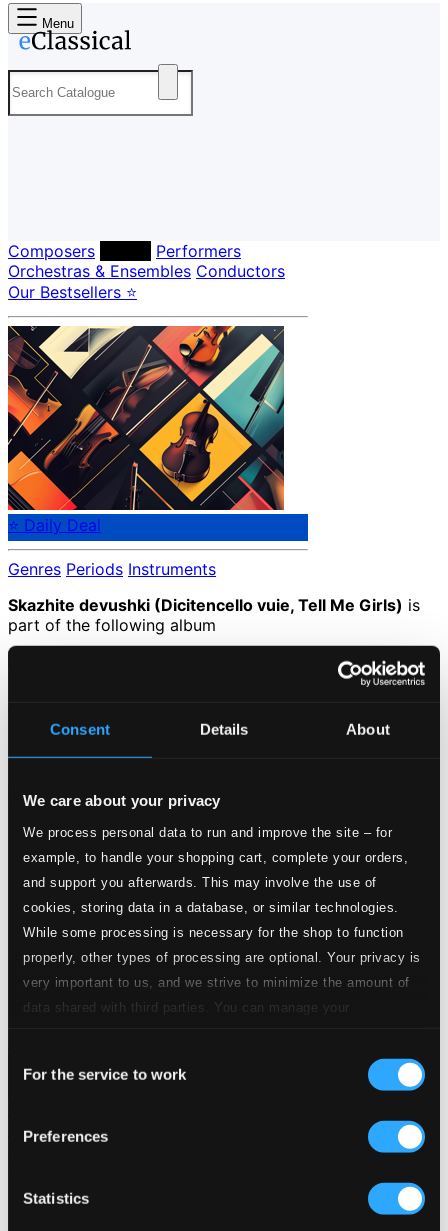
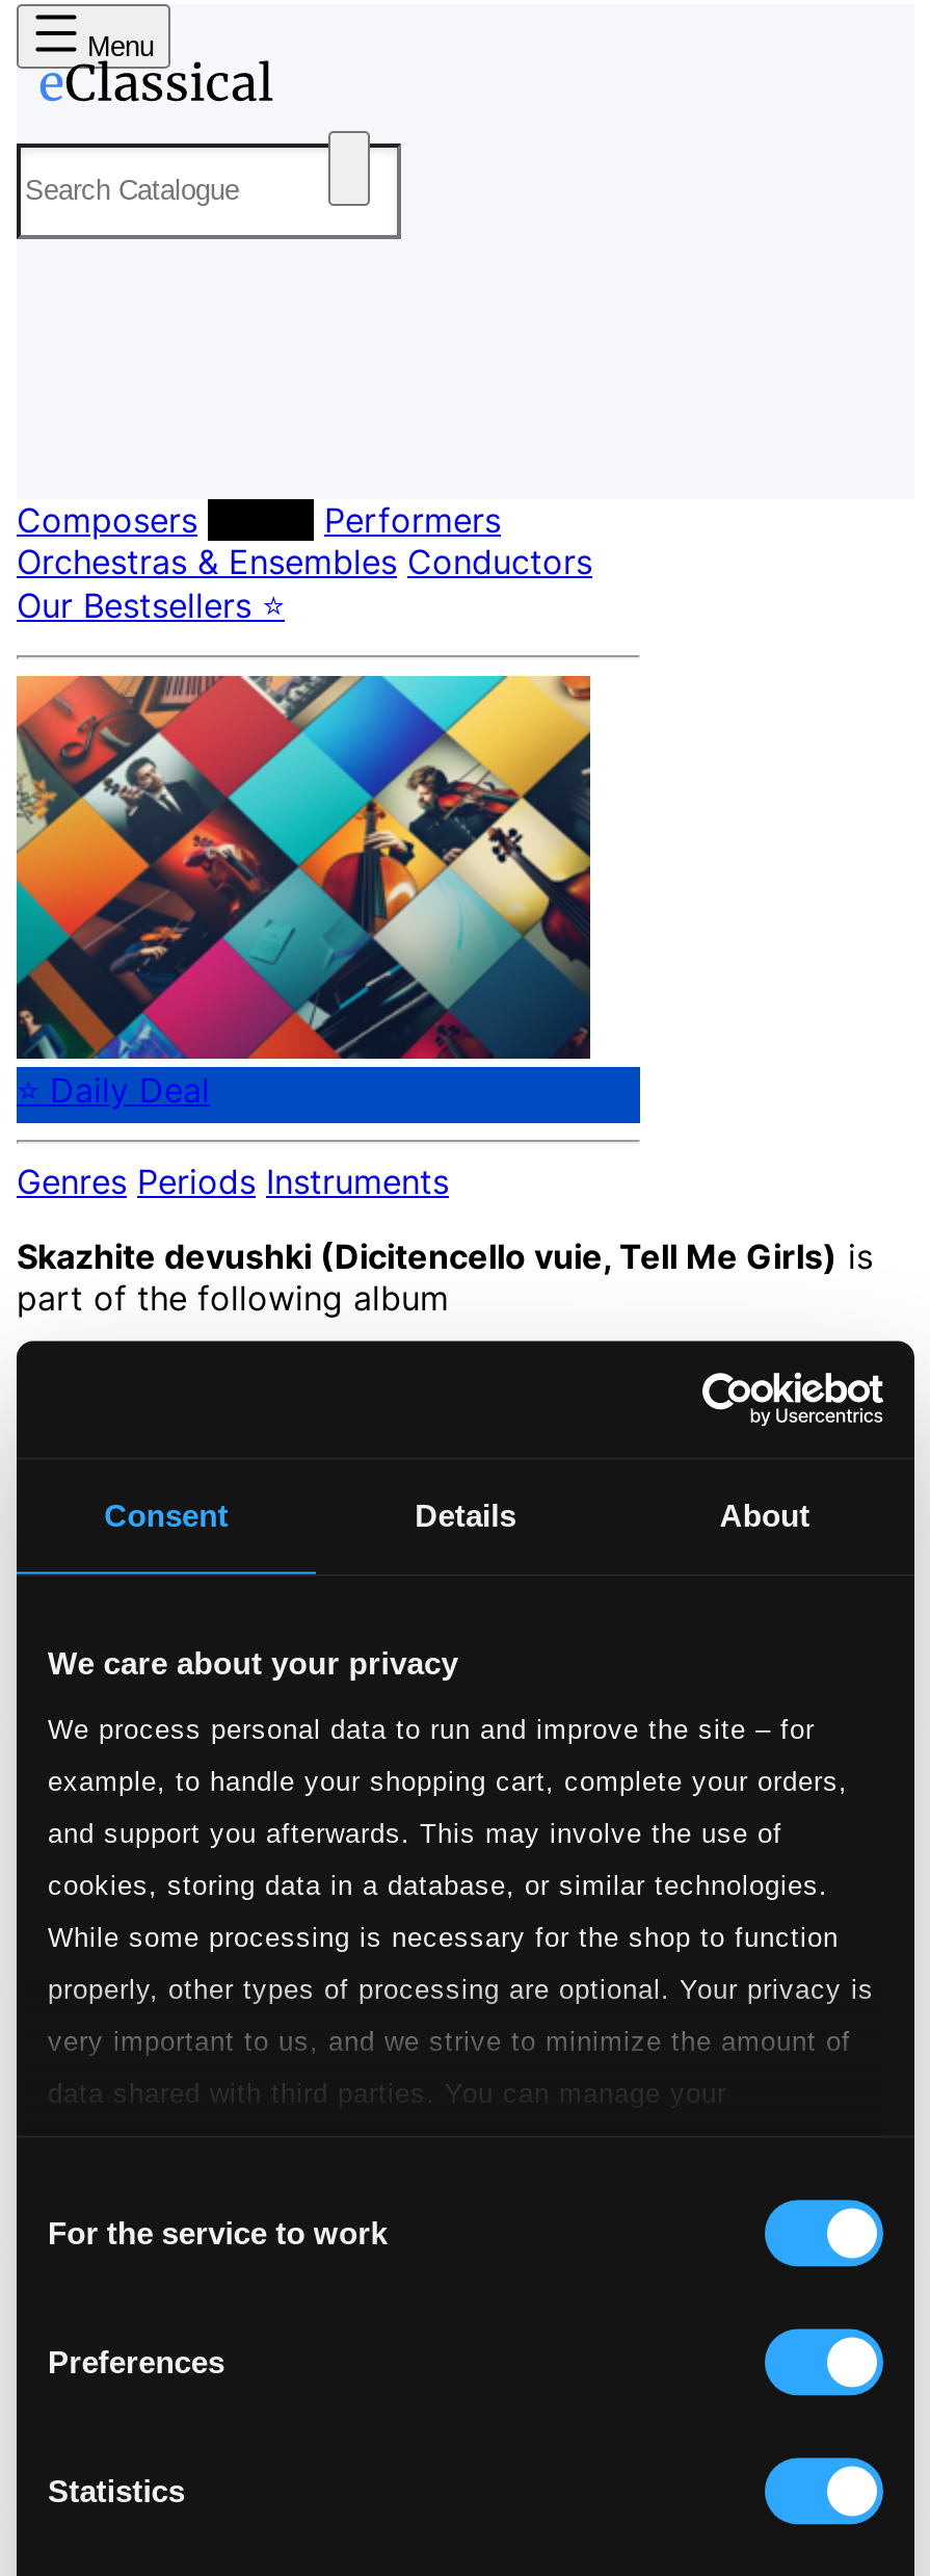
[7,325,285,511] [image] -> [15,674,592,1061] [image]

